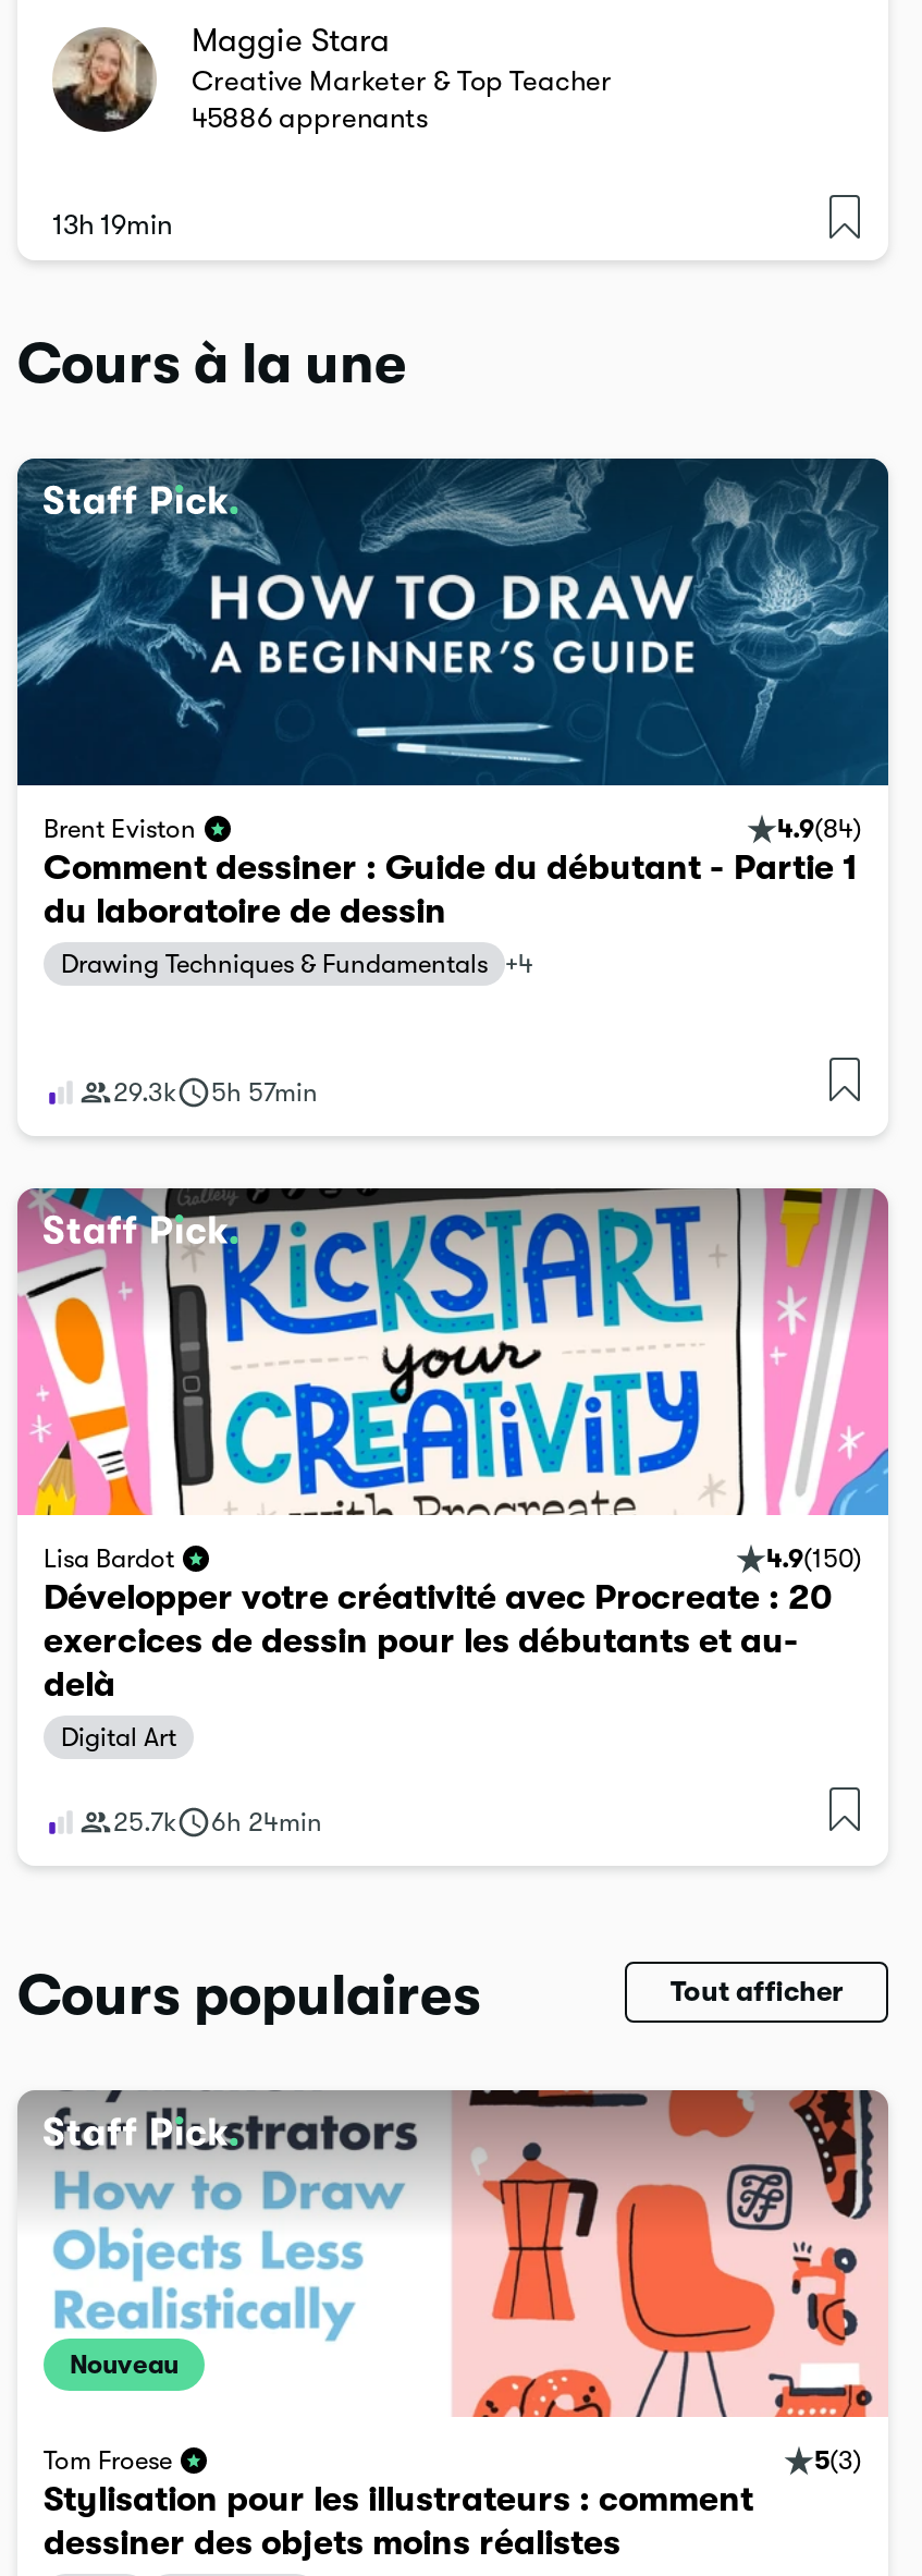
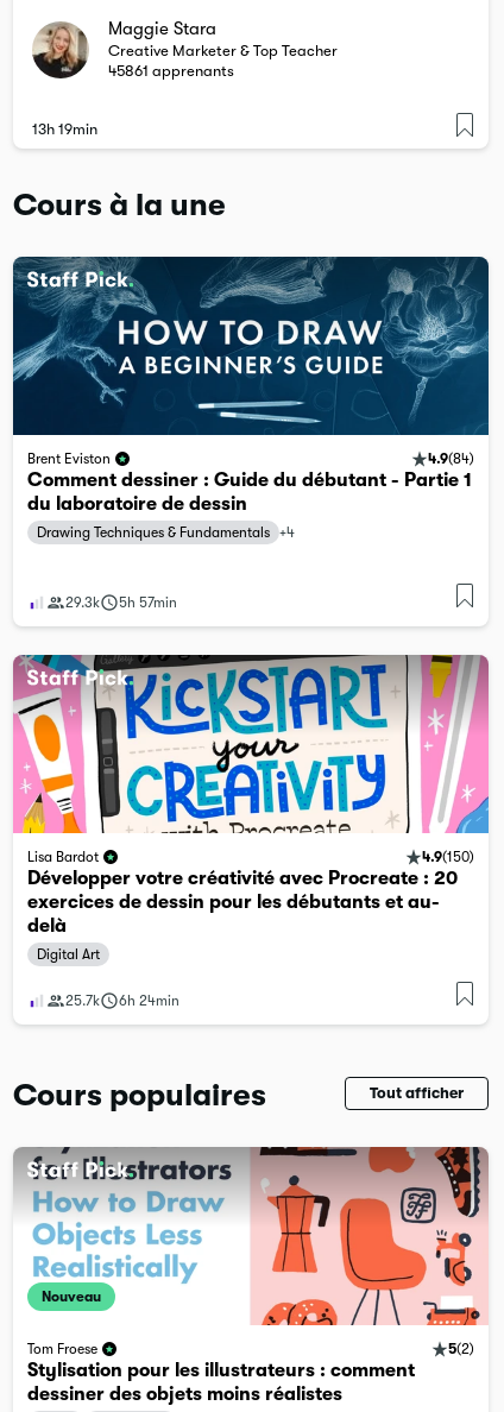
[192,101,429,134] 45886 apprenants -> [108,62,234,80] 45861 apprenants
[814,2444,862,2475] 5(3) -> [448,1340,474,1357] 5(2)

